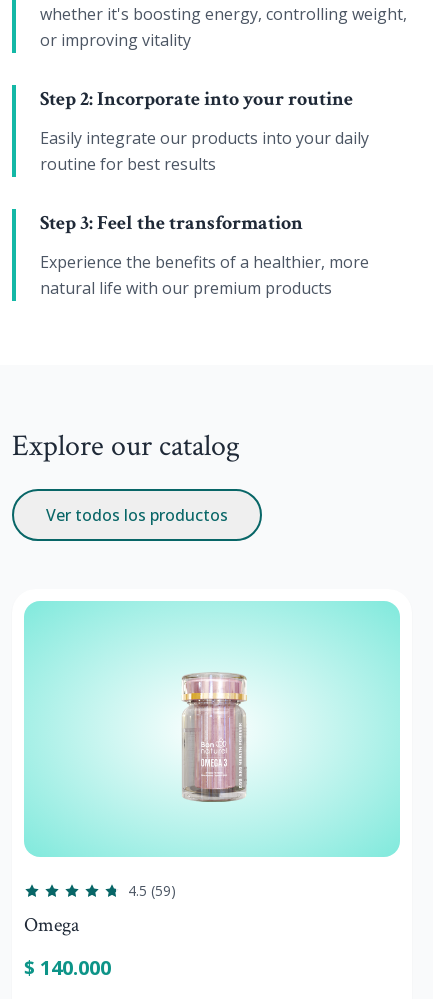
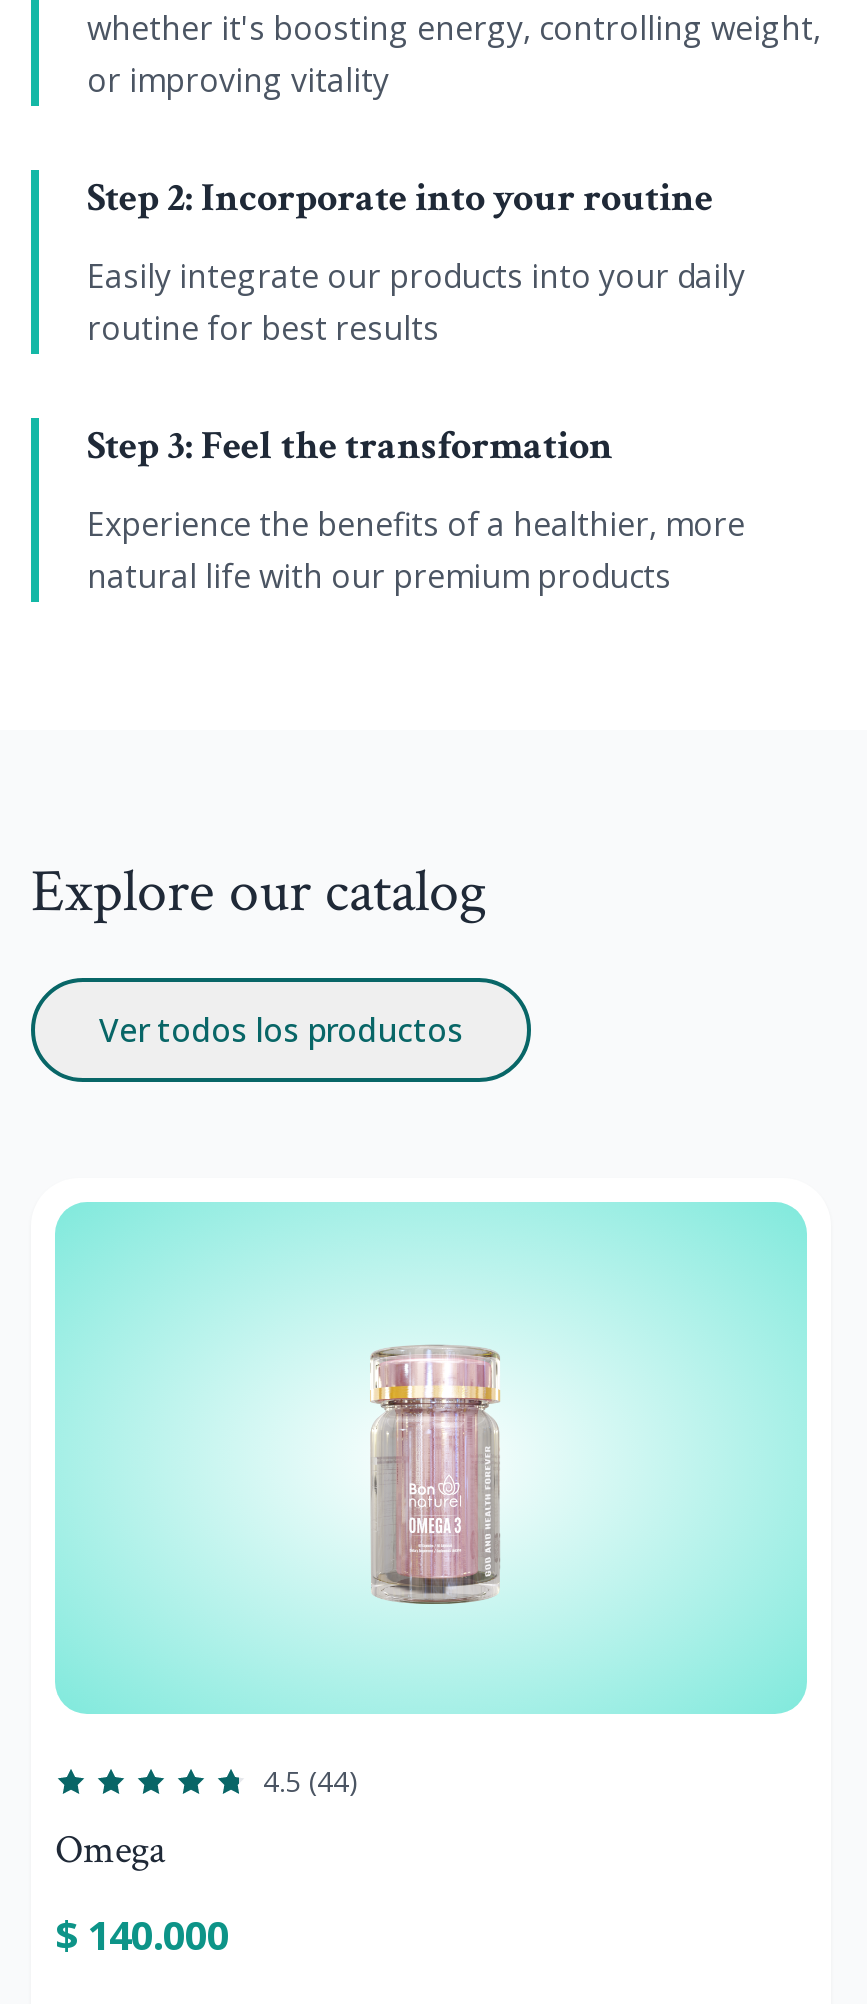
[128,881,176,900] 4.5 (59) -> [263,1762,359,1800] 4.5 (44)

